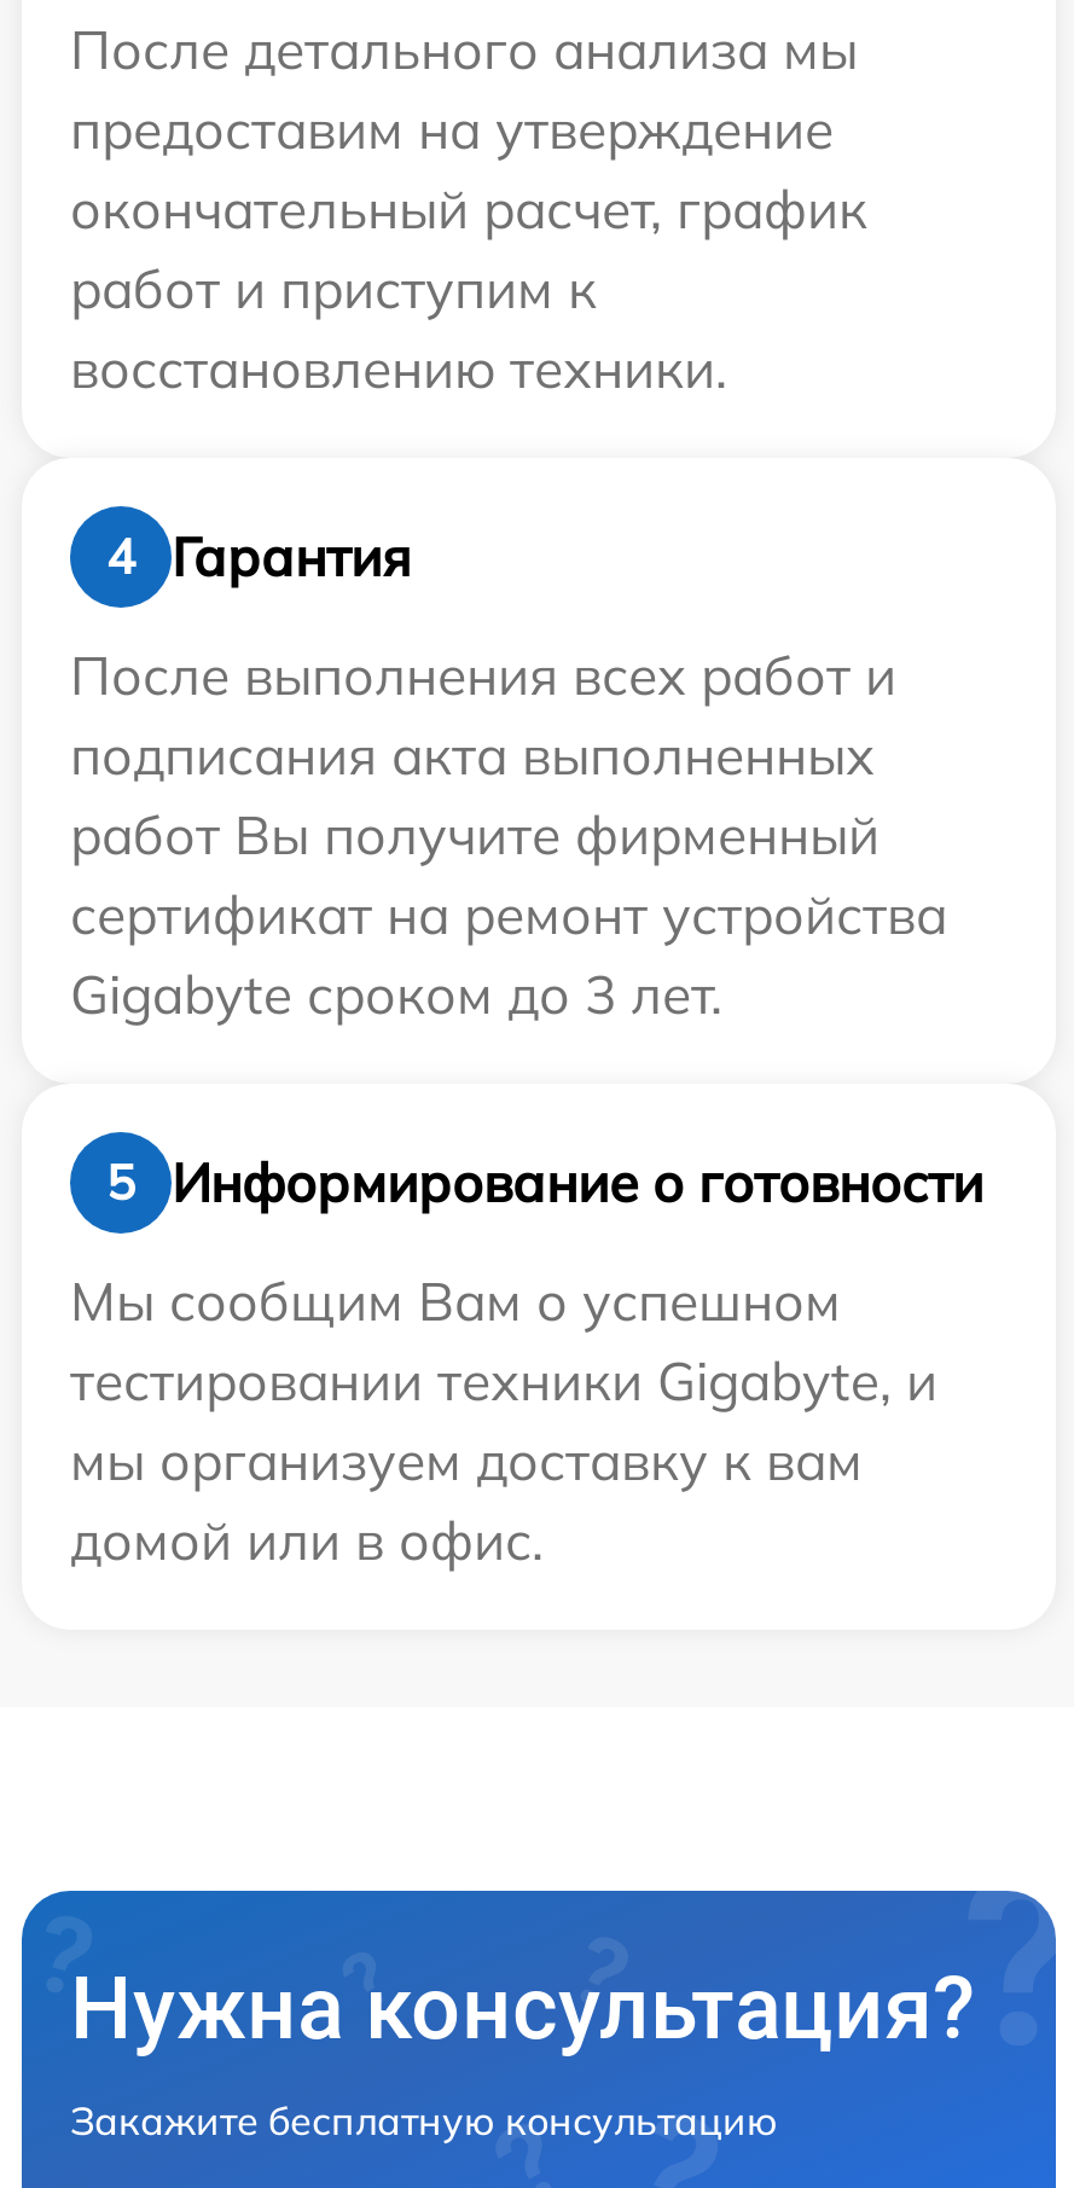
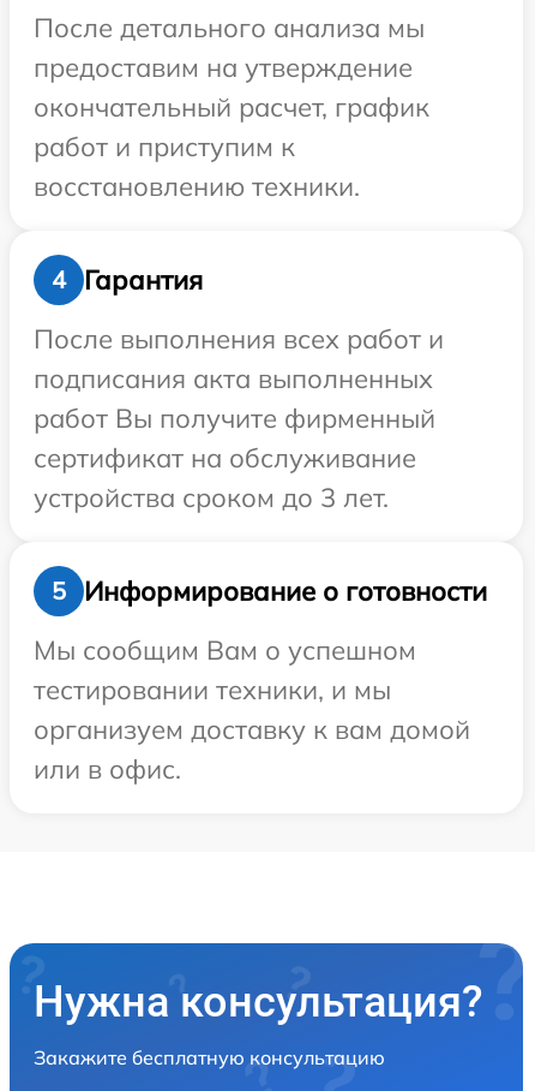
[70,882,947,1029] сертификат на ремонт устройства | Gigabyte сроком до 3 лет. -> [34,442,416,515] сертификат на обслуживание | устройства сроком до 3 лет.
[70,1348,937,1575] тестировании техники Gigabyte, и | мы организуем доставку к вам | домой или в офис. -> [34,673,470,786] тестировании техники, и мы | организуем доставку к вам домой | или в офис.

